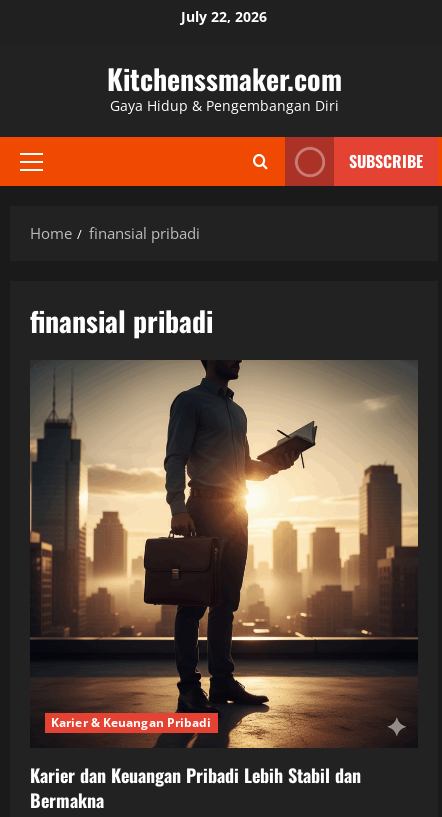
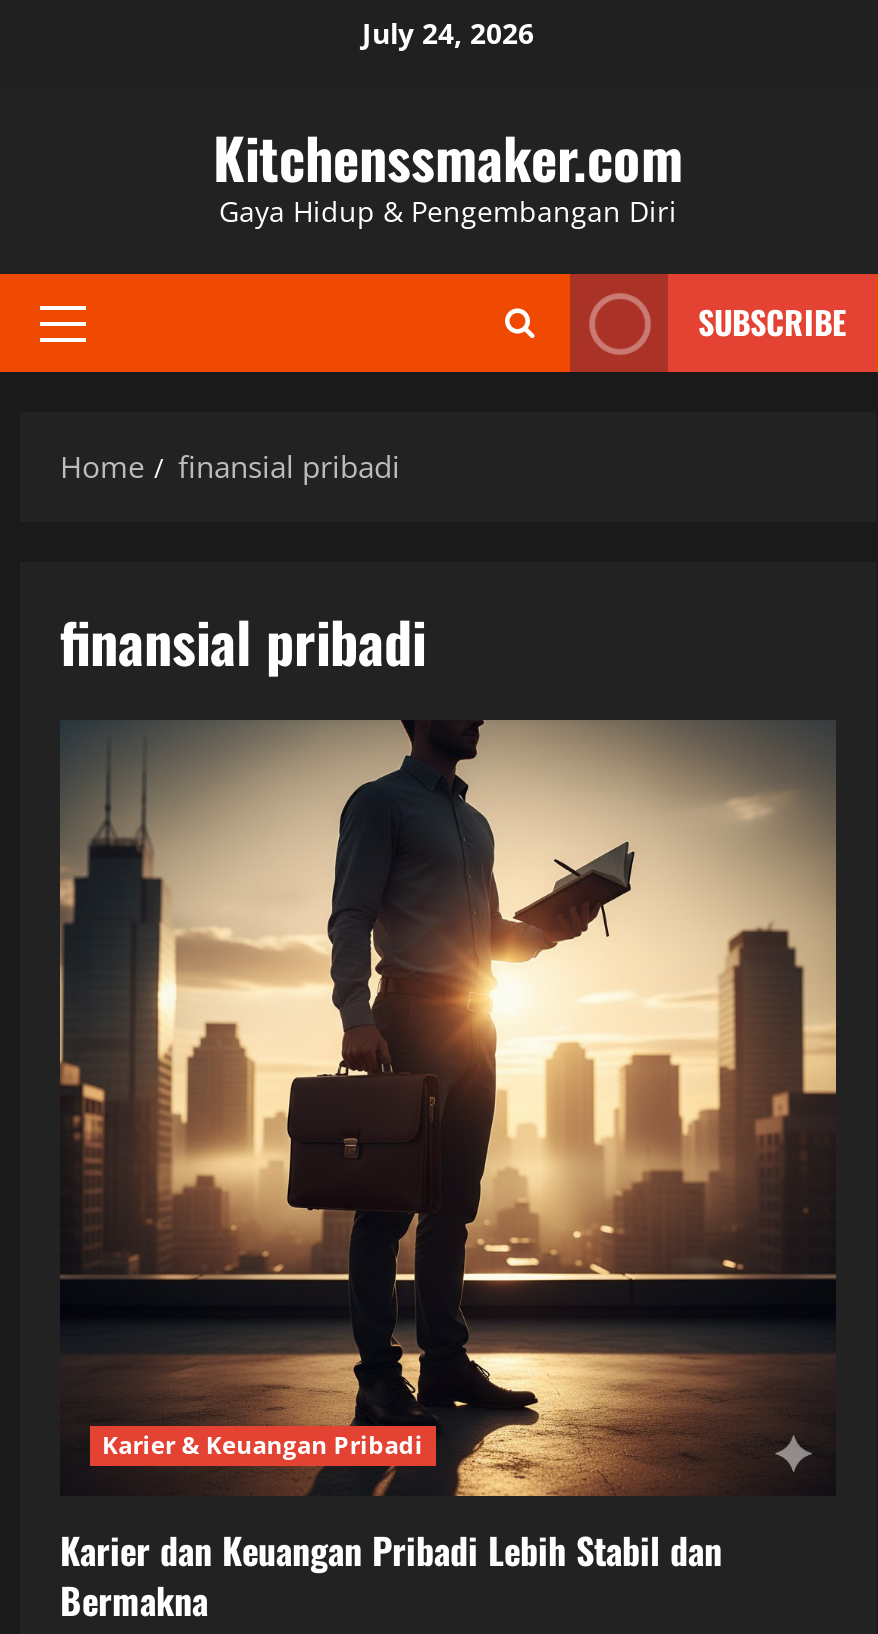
[181,7,267,26] July 22, 2026 -> [362,14,534,52] July 24, 2026

